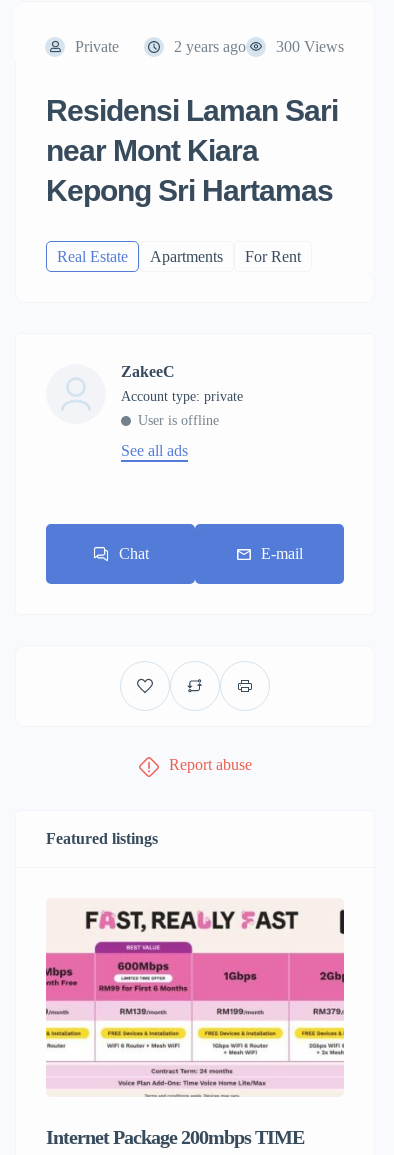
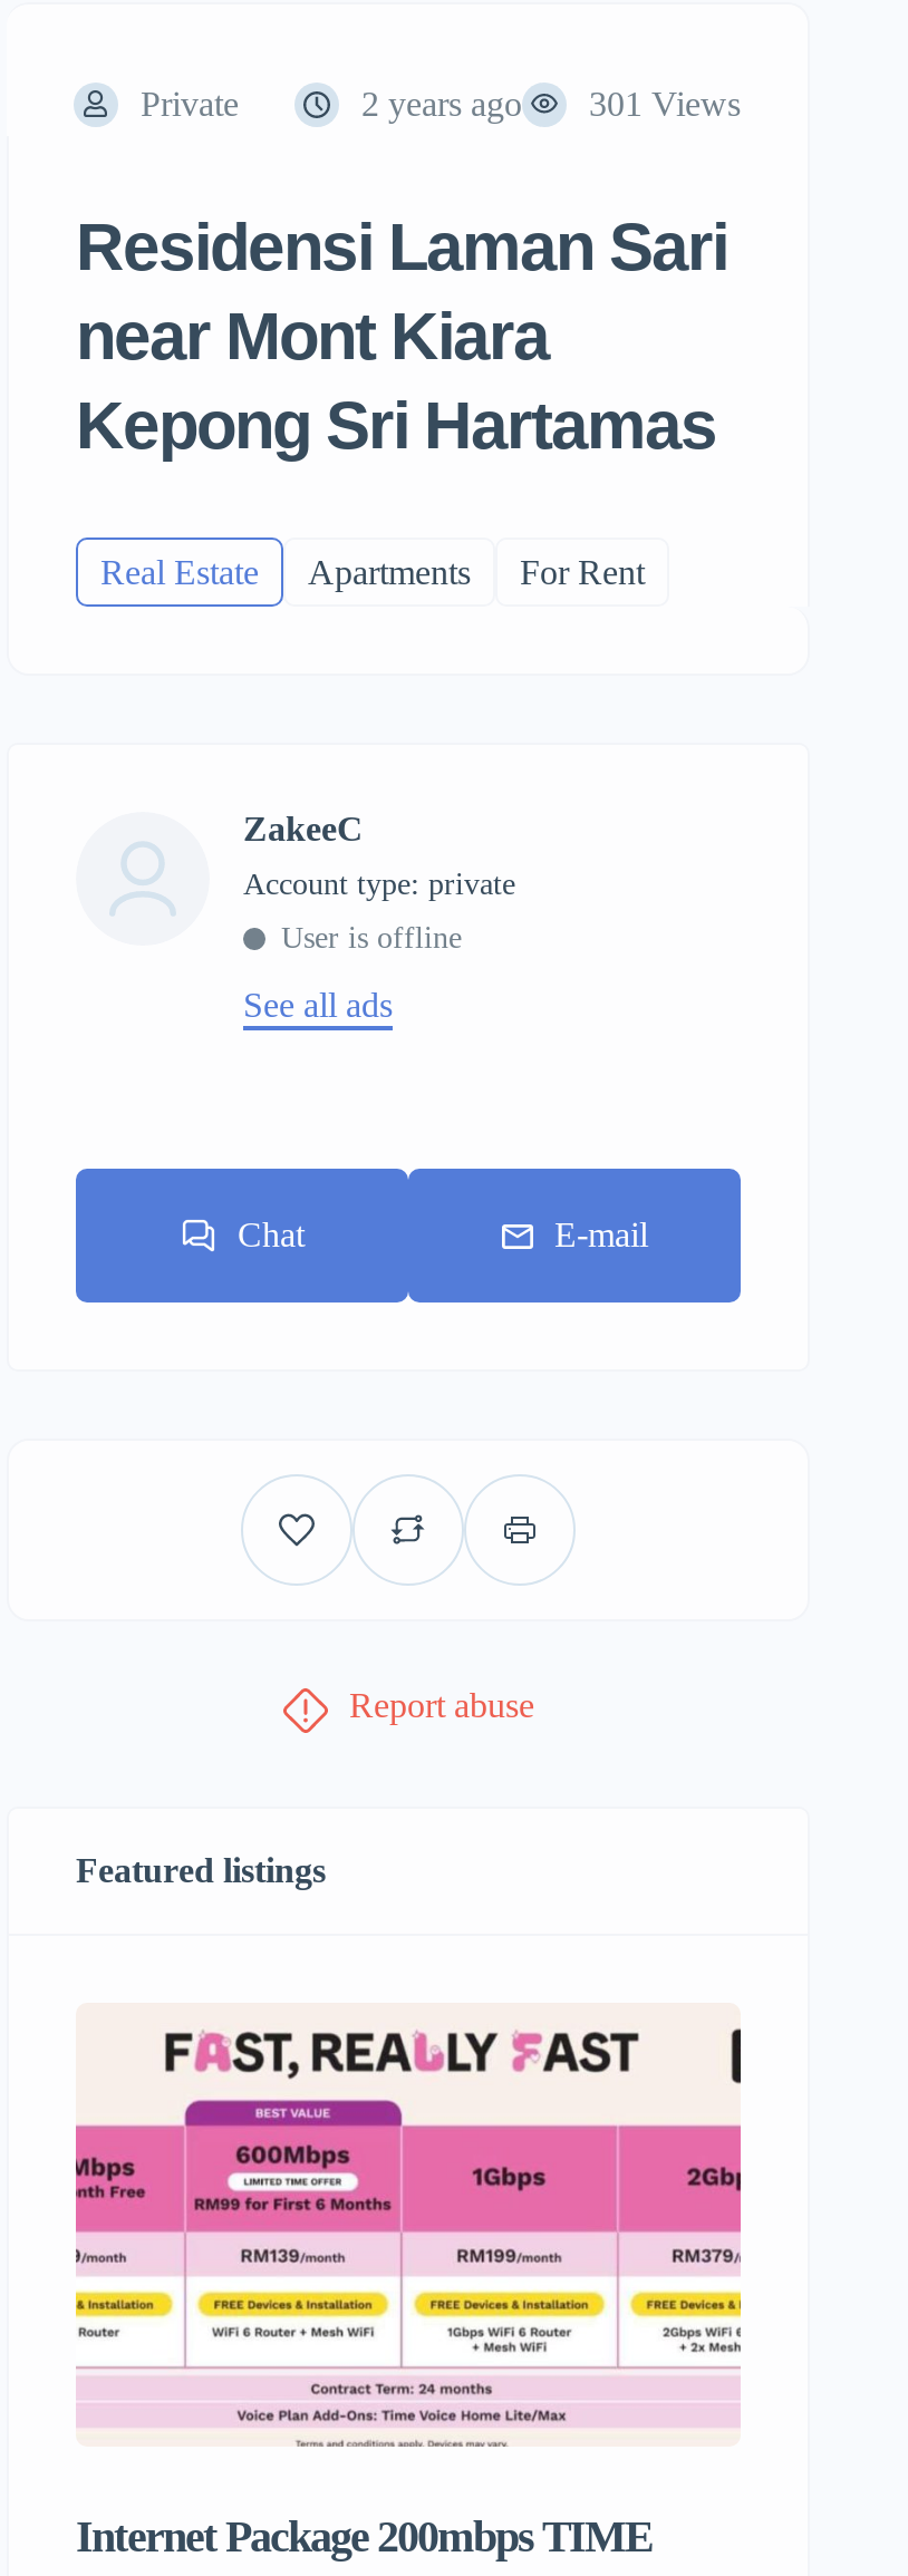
[174,38,344,55] 2 years ago 300 Views -> [361,85,741,123] 2 years ago 301 Views

